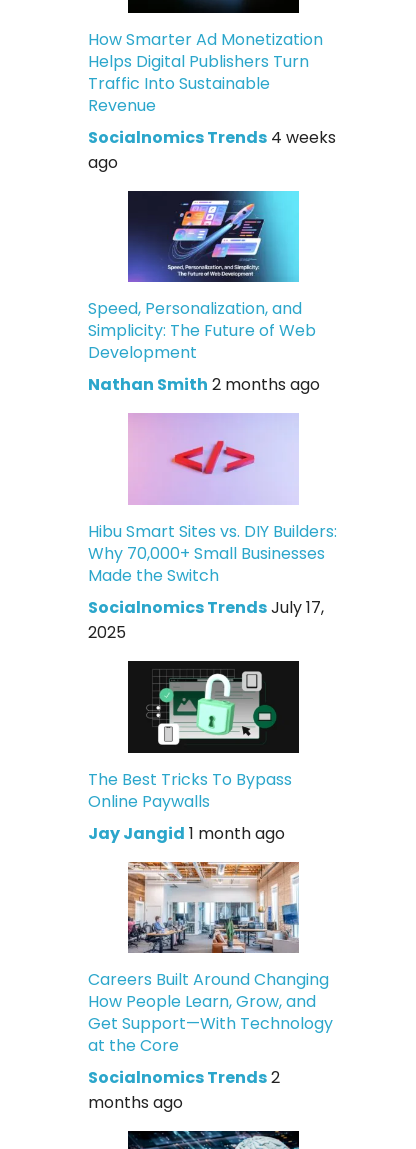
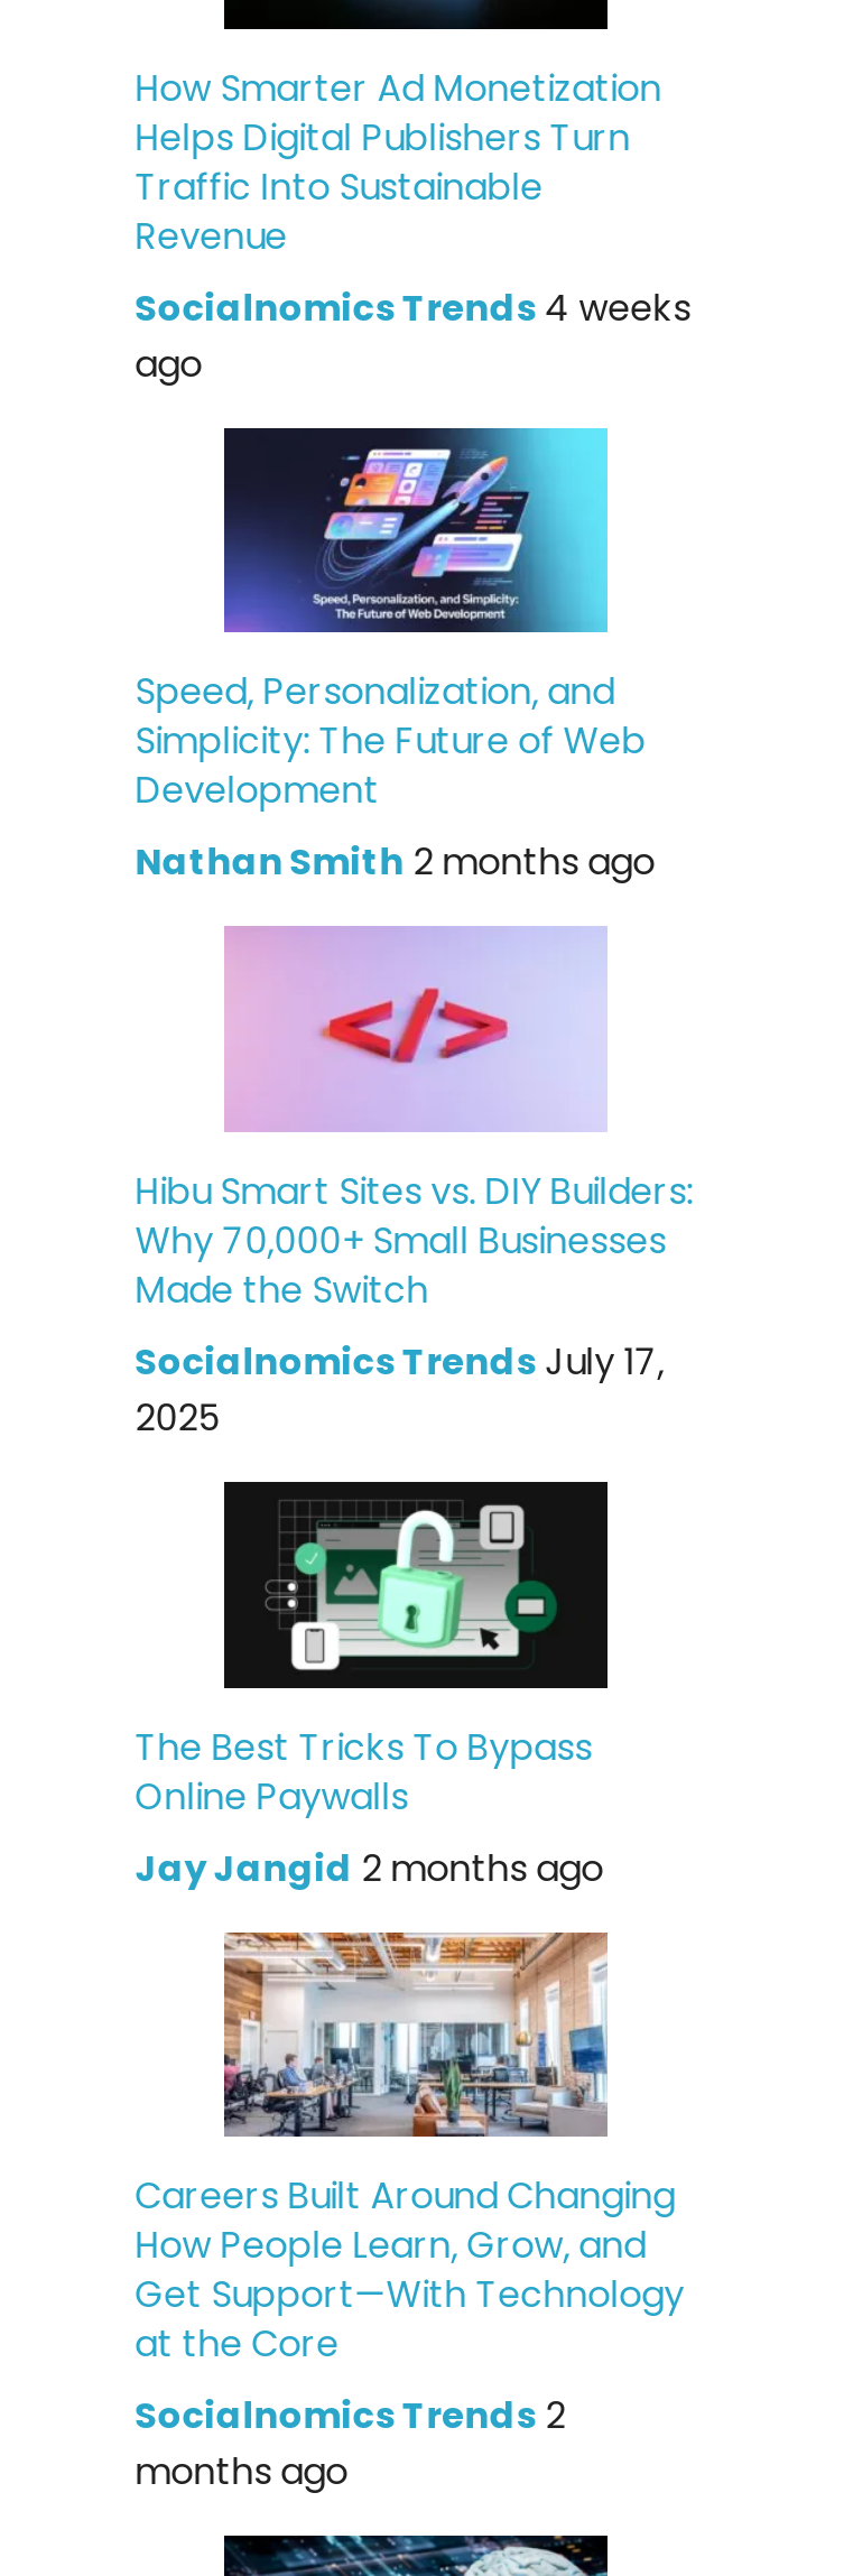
[88,822,285,845] Jay Jangid 1 month ago -> [135,1842,603,1894] Jay Jangid 2 months ago

